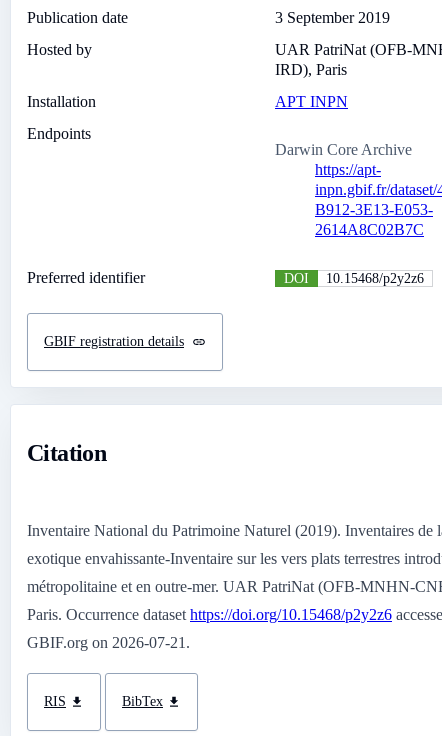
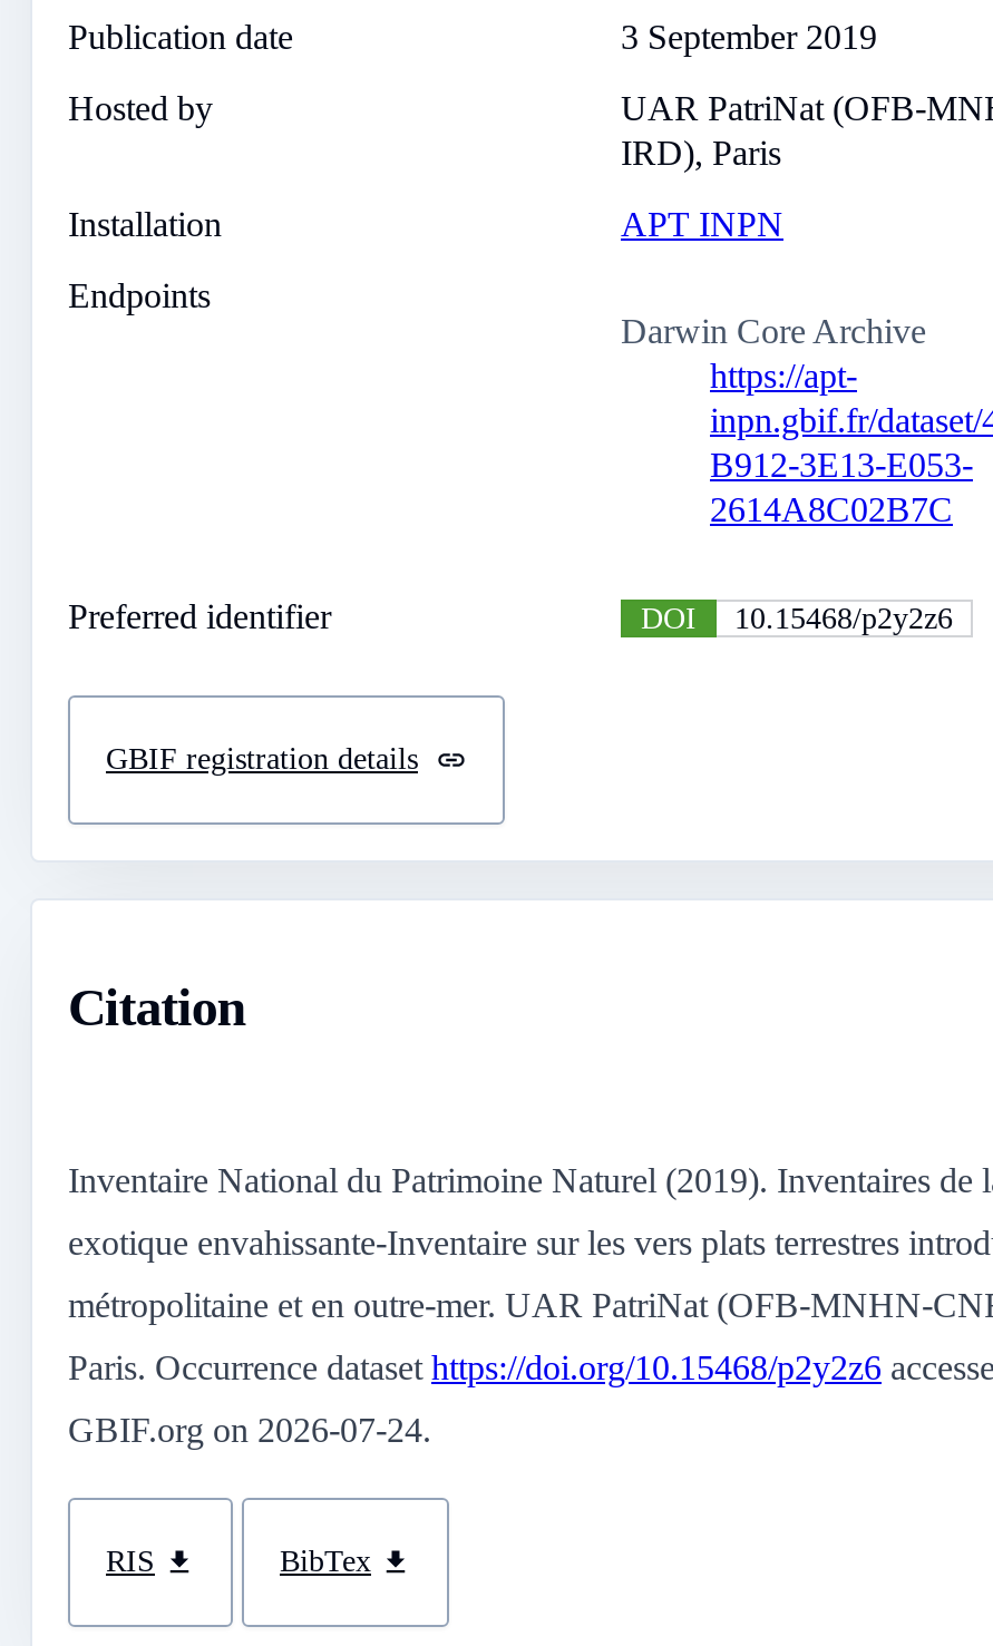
[27,634,190,651] GBIF.org on 2026-07-21. -> [68,1411,431,1449] GBIF.org on 2026-07-24.

